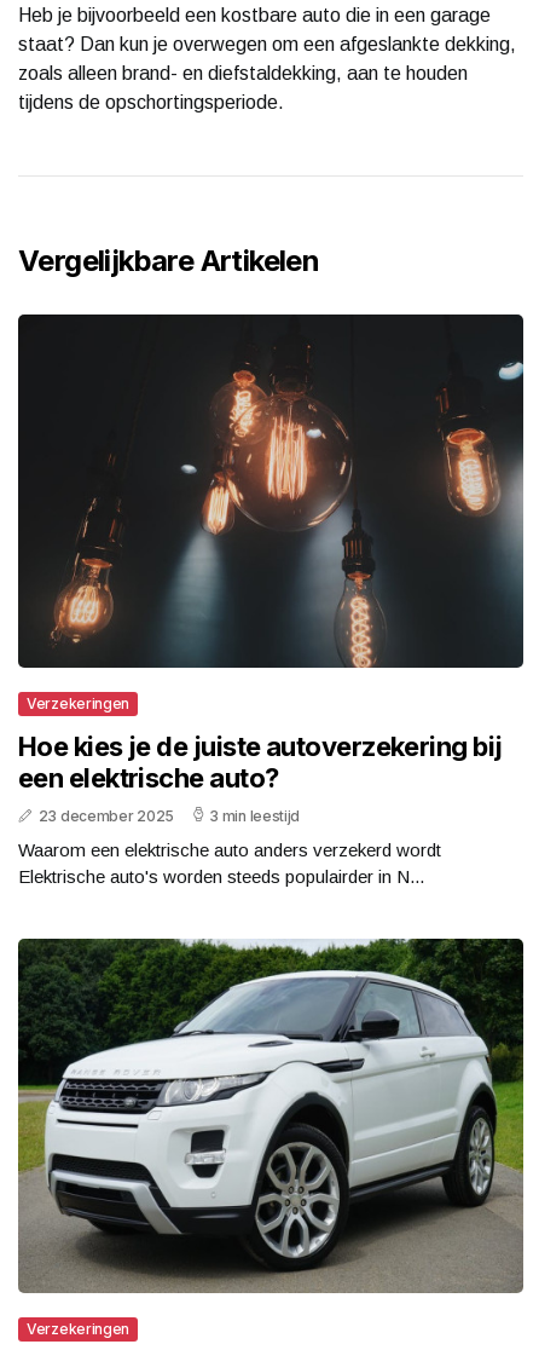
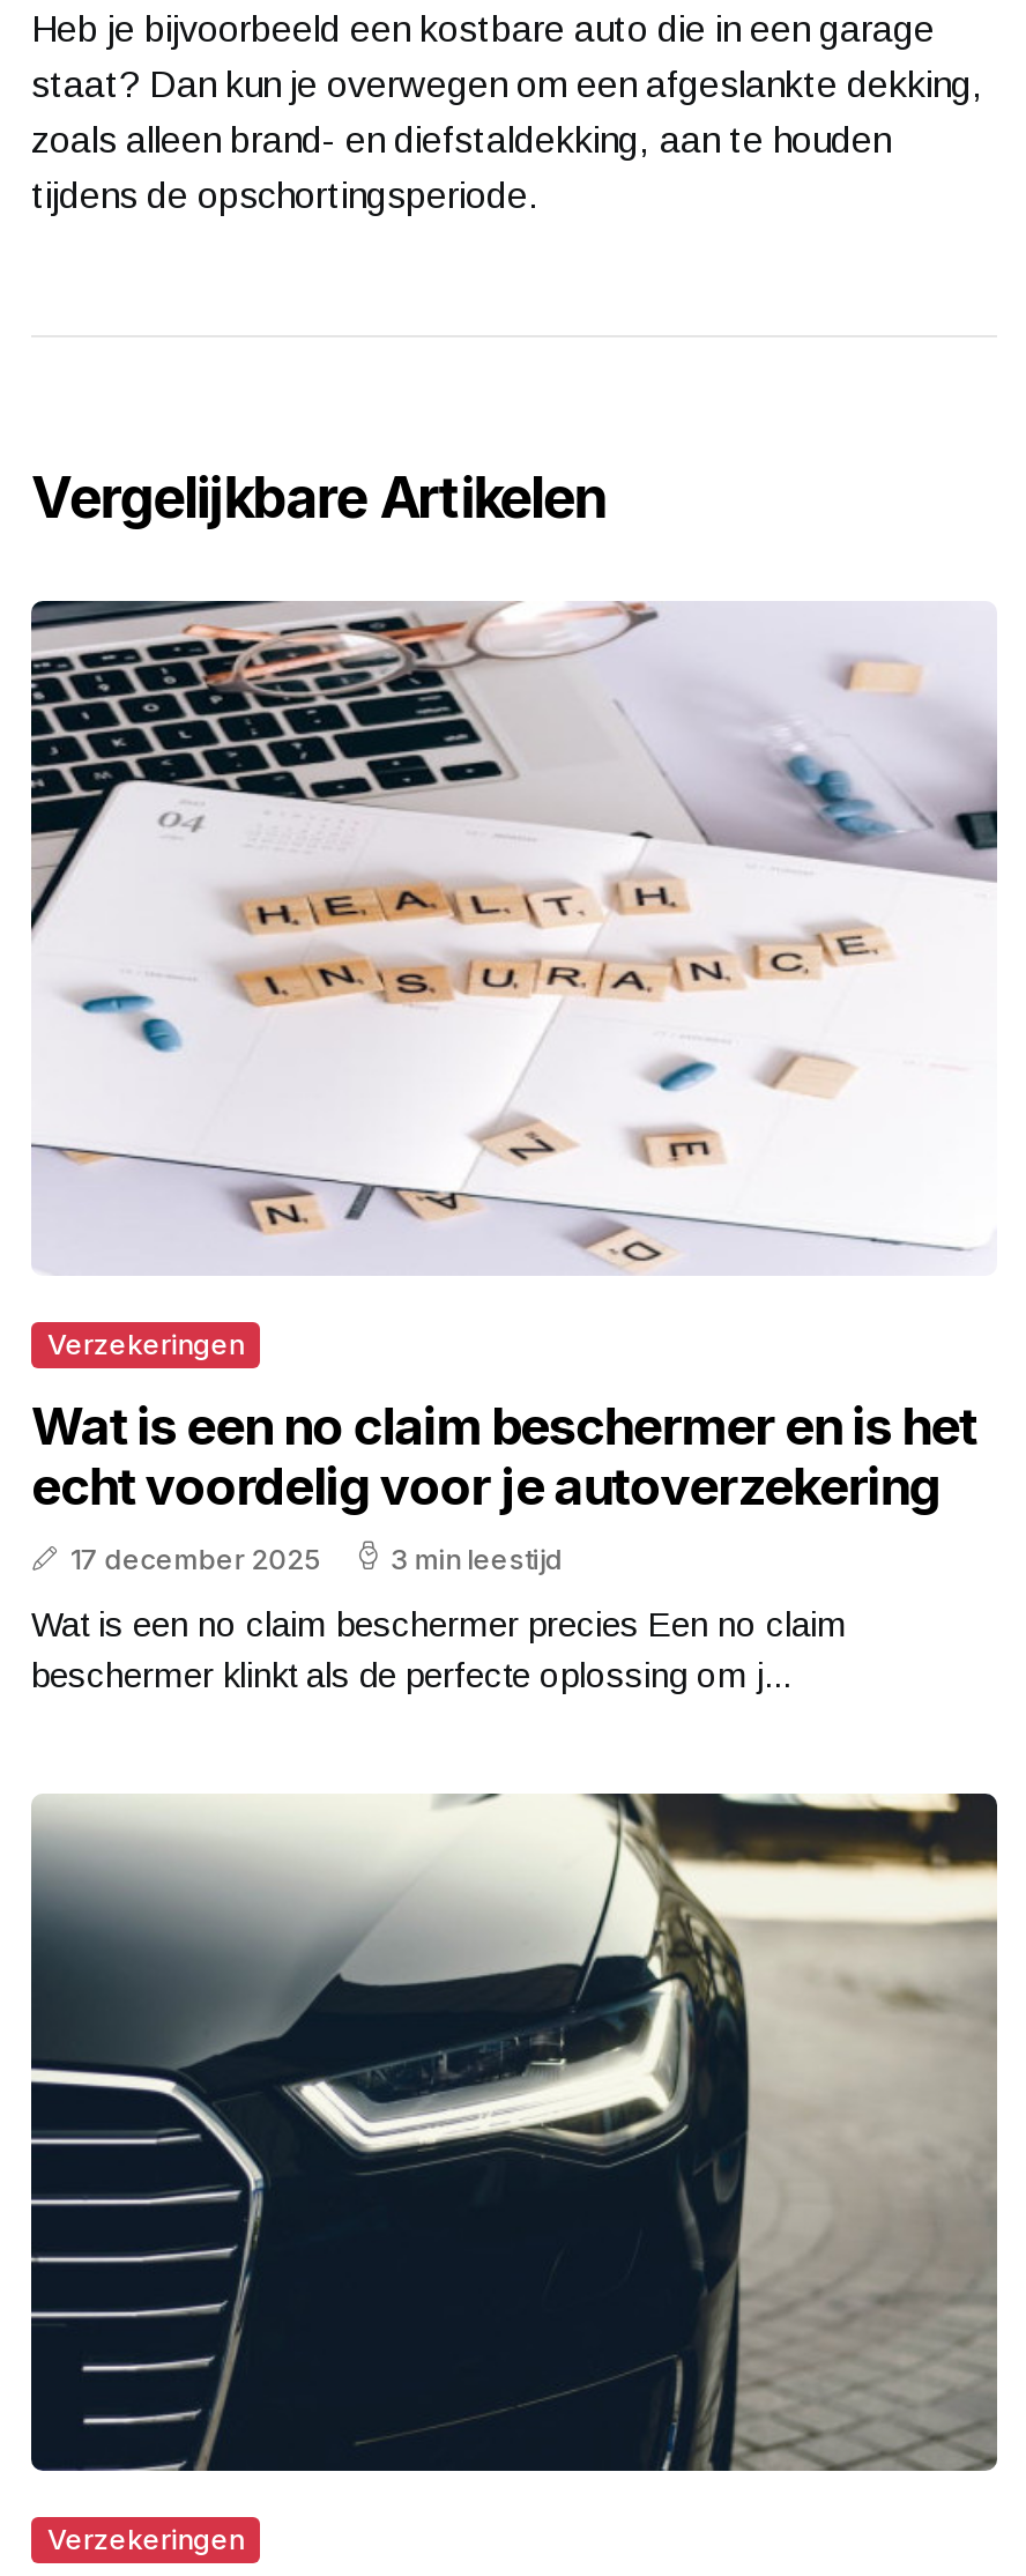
[17,313,524,669] [image] -> [29,601,997,1276] [image]
[18,731,502,825] Hoe kies je de juiste autoverzekering bij | een elektrische auto? | 23 december 2025 -> [31,1397,976,1577] Wat is een no claim beschermer en is het | echt voordelig voor je autoverzekering | 17 december 2025
[18,840,441,887] Waarom een elektrische auto anders verzekerd wordt | Elektrische auto's worden steeds populairder in N... -> [31,1605,847,1695] Wat is een no claim beschermer precies Een no claim | beschermer klinkt als de perfecte oplossing om j...
[17,937,524,1294] [image] -> [29,1791,999,2473] [image]

